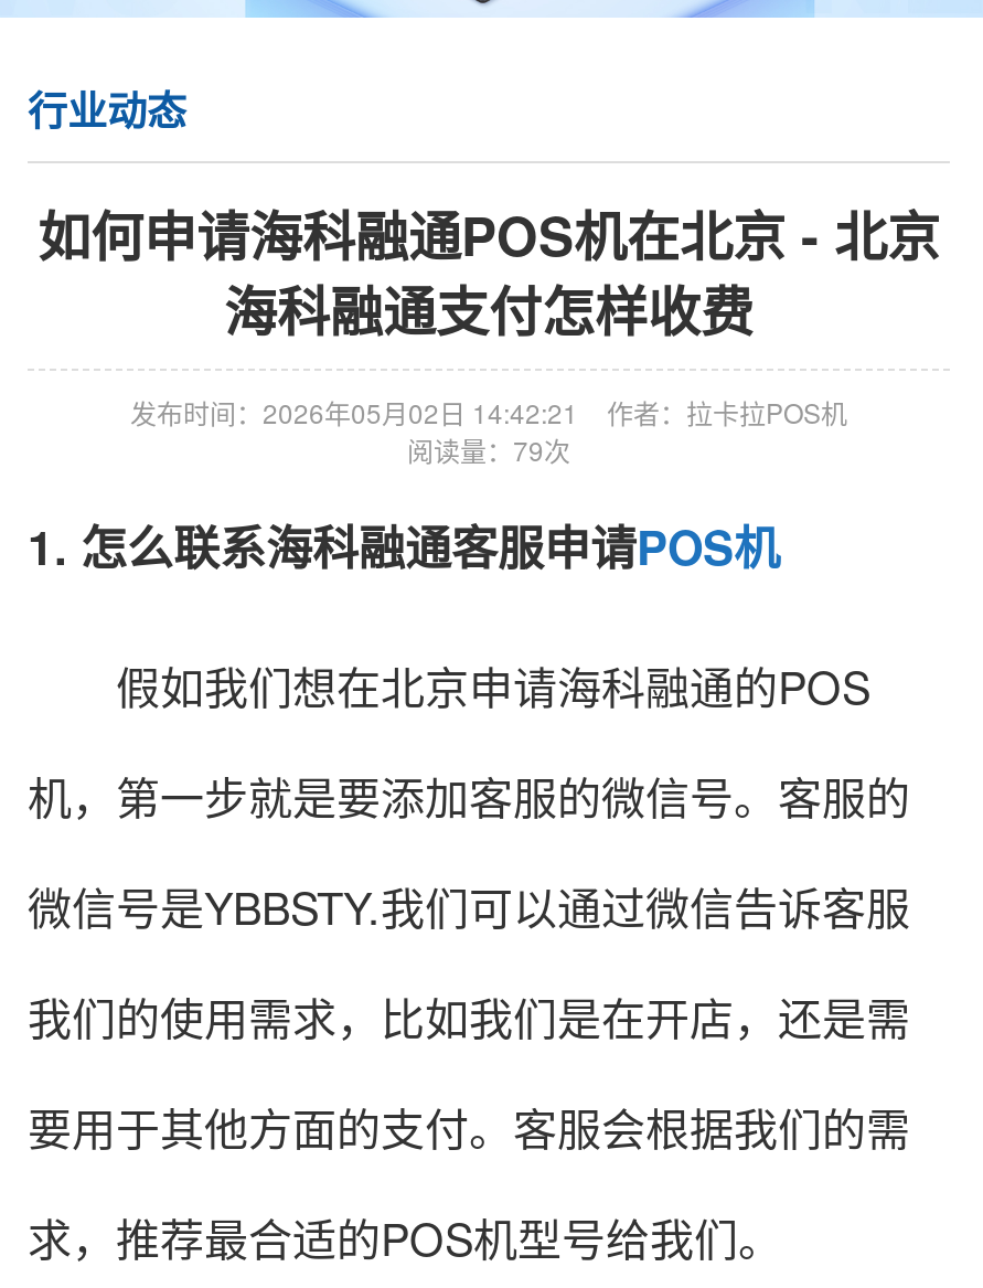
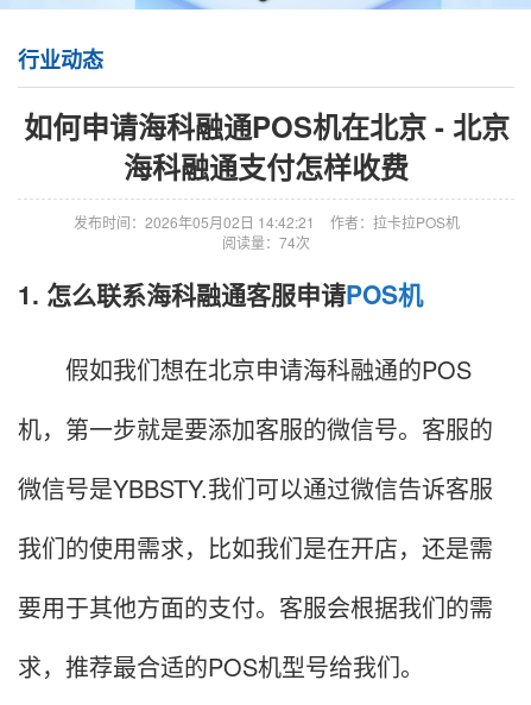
[407,430,570,468] 阅读量：79次 -> [222,232,310,252] 阅读量：74次

